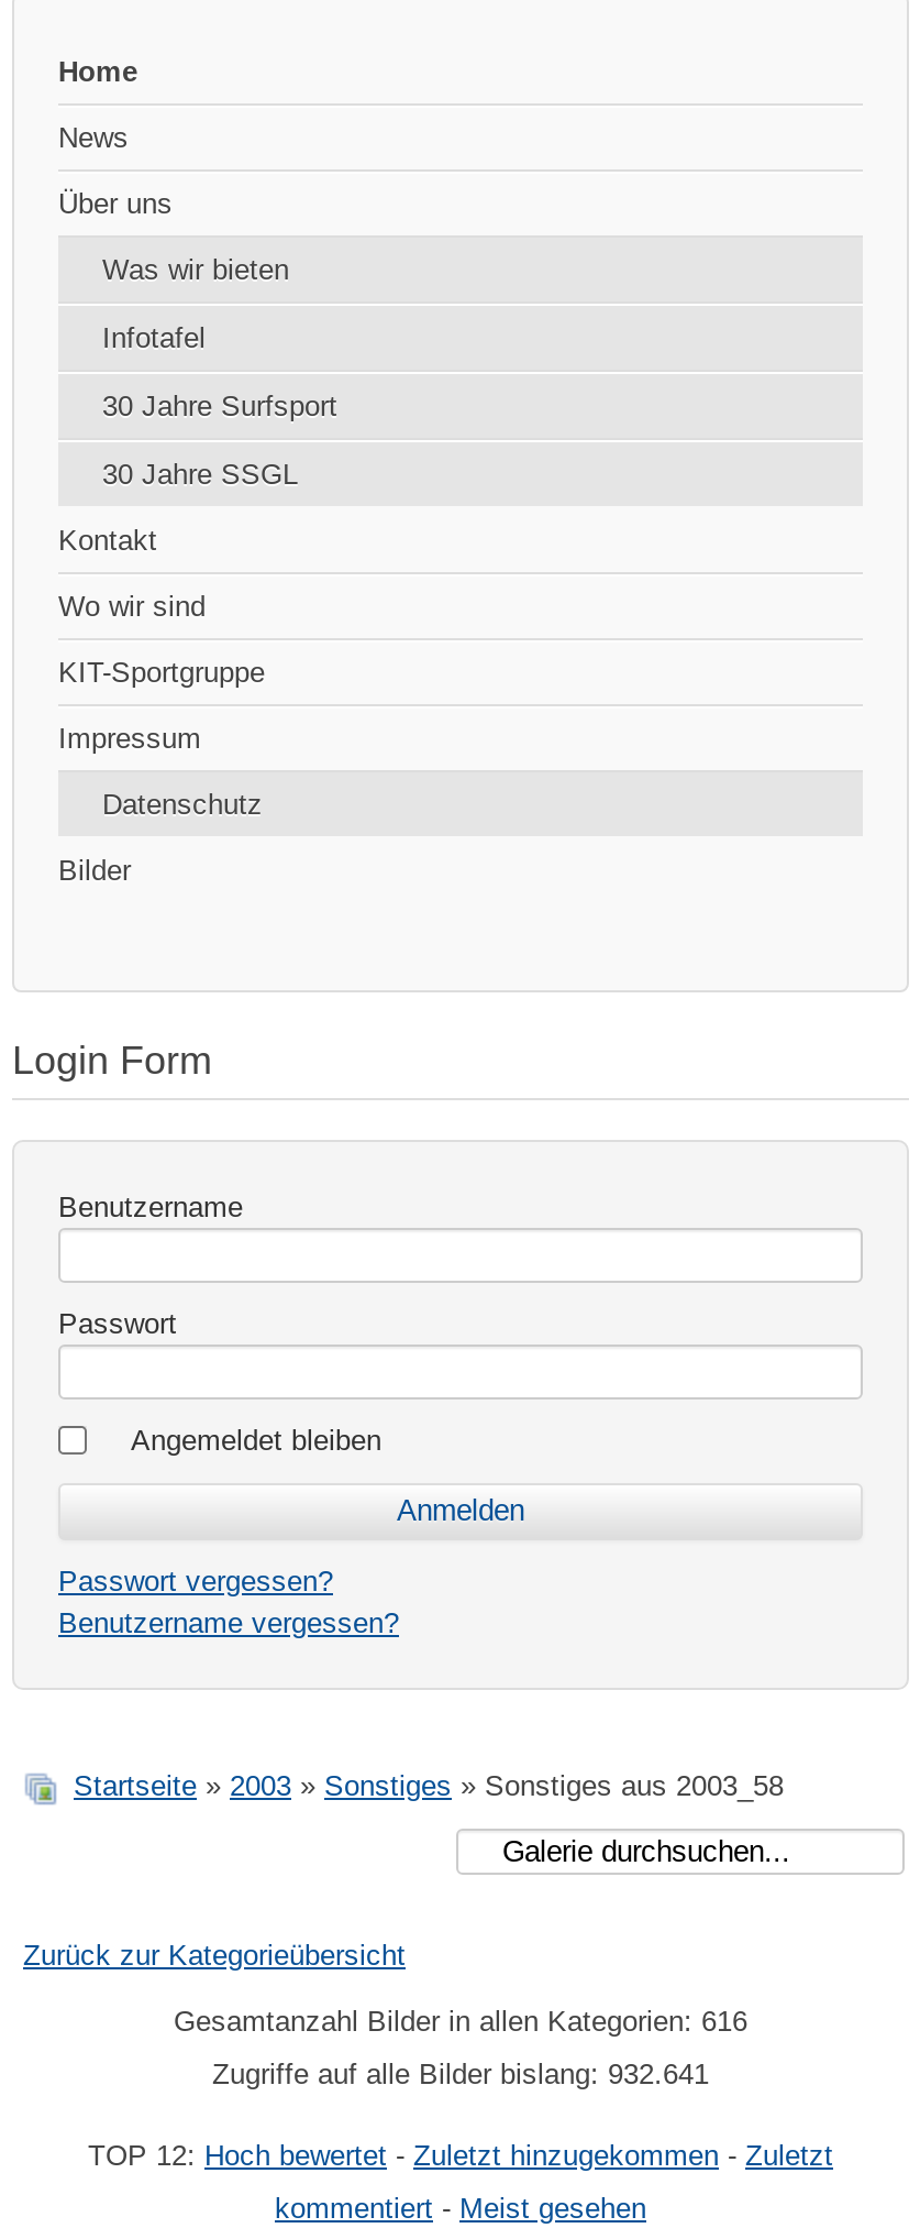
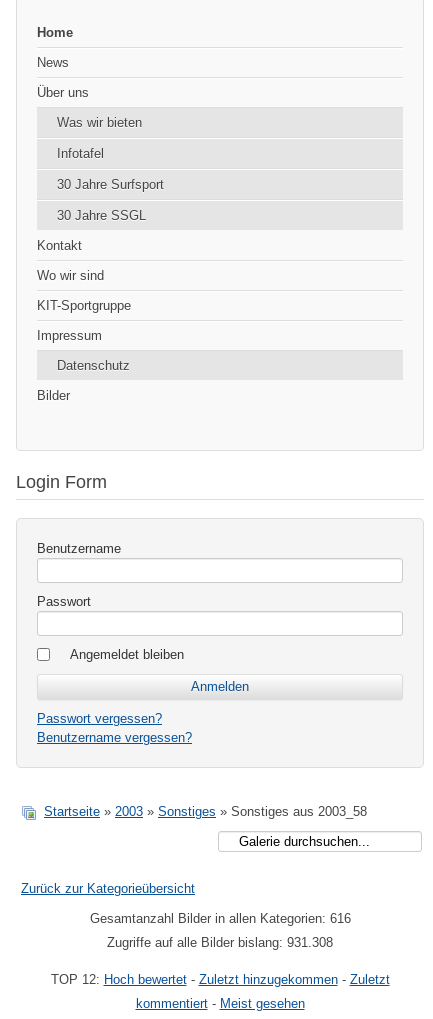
[212,2058,709,2091] Zugriffe auf alle Bilder bislang: 932.641 -> [107,935,333,950] Zugriffe auf alle Bilder bislang: 931.308

